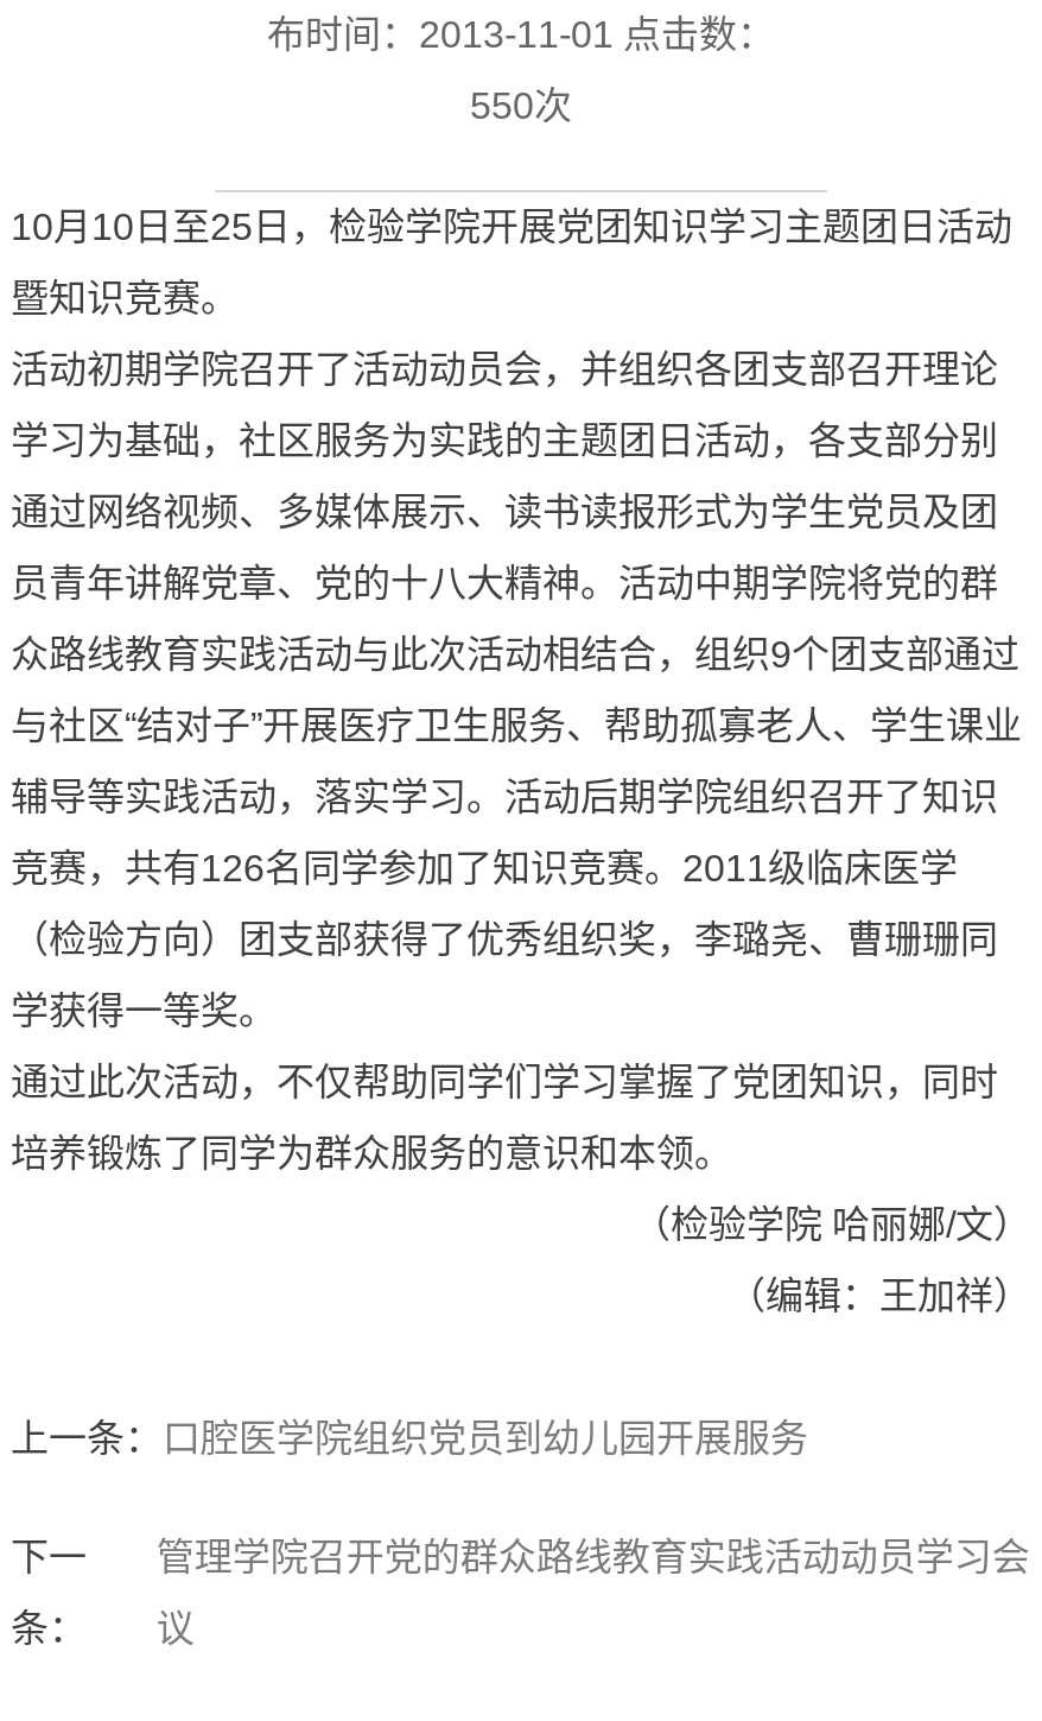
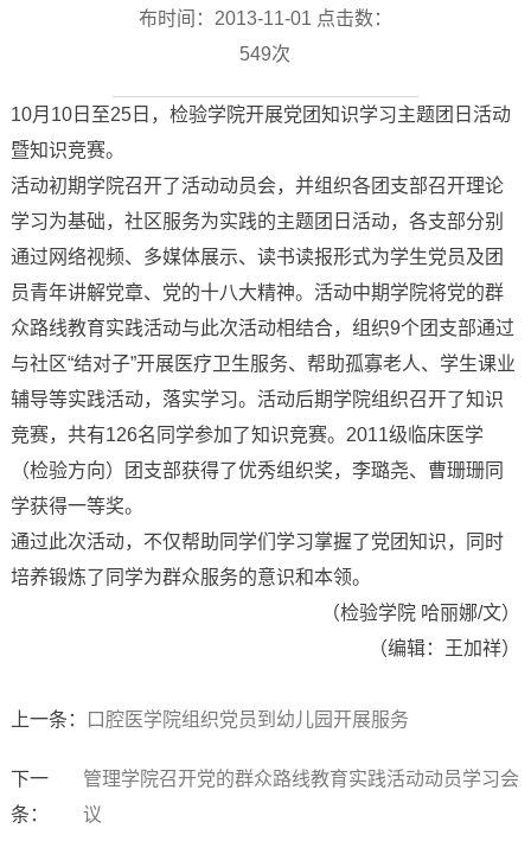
[470,85,572,125] 550次 -> [240,44,291,64] 549次

